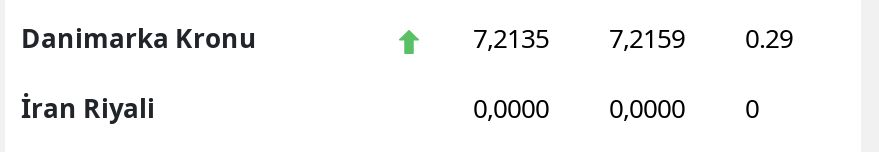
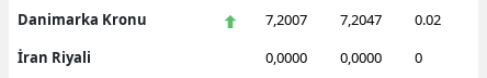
[473,20,549,56] 7,2135 -> [265,10,307,29] 7,2007
[609,20,685,56] 7,2159 -> [340,10,382,29] 7,2047
[745,20,793,56] 0.29 -> [415,10,441,29] 0.02

